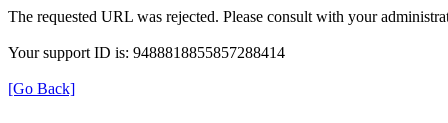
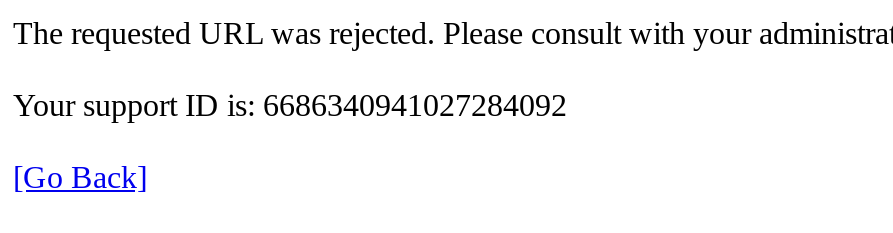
[8,44,285,61] Your support ID is: 9488818855857288414 -> [13,88,567,122] Your support ID is: 6686340941027284092

